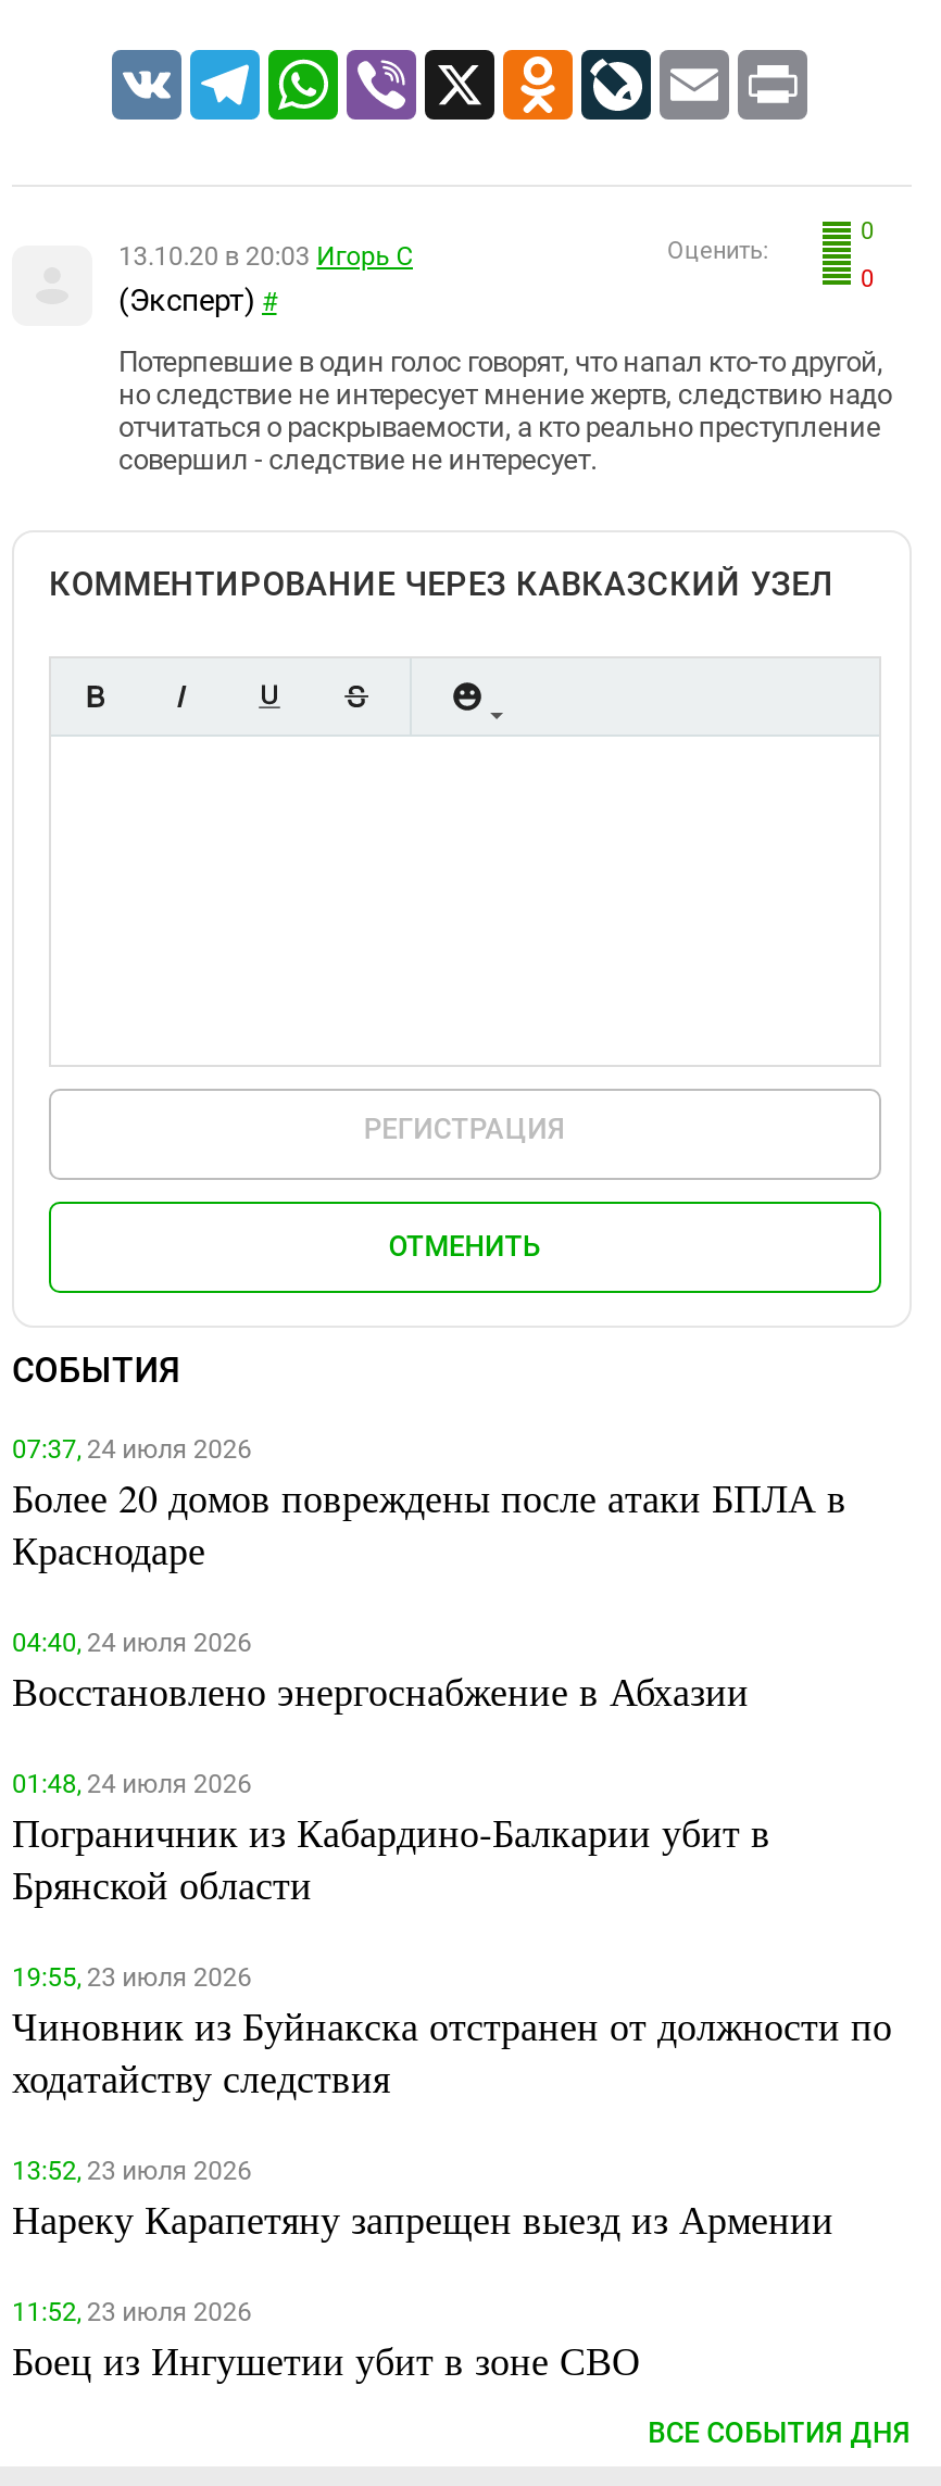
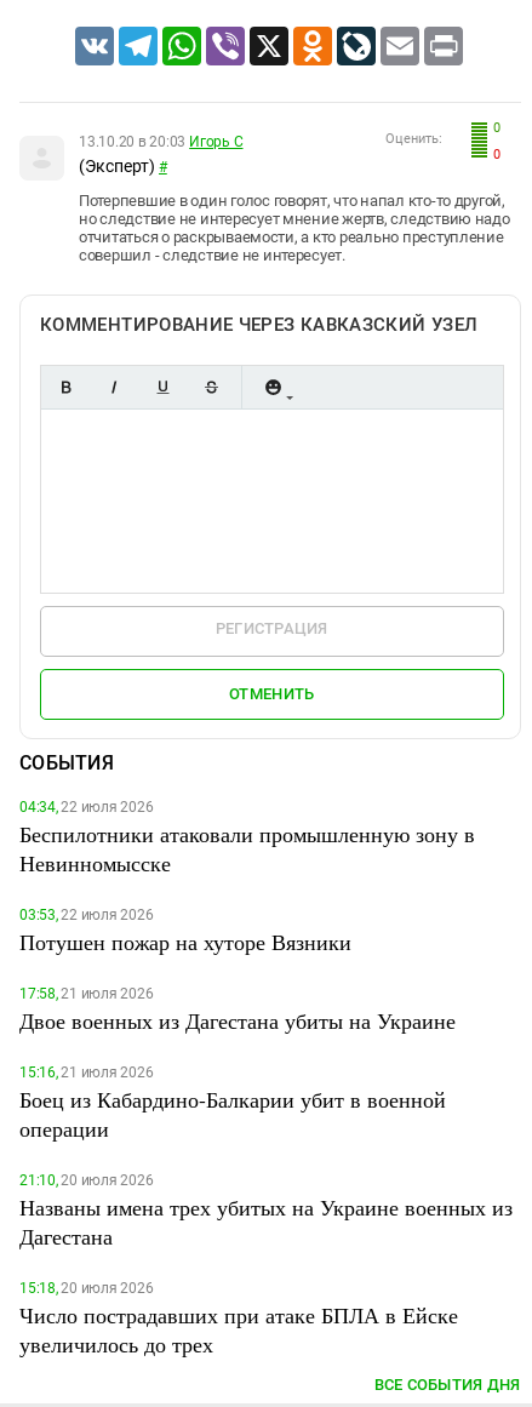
[12,1433,846,1575] 07:37, 24 июля 2026 | Более 20 домов повреждены после атаки БПЛА в | Краснодаре -> [19,798,475,877] 04:34, 22 июля 2026 | Беспилотники атаковали промышленную зону в | Невинномысске
[12,1627,749,1716] 04:40, 24 июля 2026 | Восстановлено энергоснабжение в Абхазии -> [19,906,351,956] 03:53, 22 июля 2026 | Потушен пожар на хуторе Вязники
[12,1768,770,1909] 01:48, 24 июля 2026 | Пограничник из Кабардино-Балкарии убит в | Брянской области -> [19,985,456,1034] 17:58, 21 июля 2026 | Двое военных из Дагестана убиты на Украине
[12,1961,892,2103] 19:55, 23 июля 2026 | Чиновник из Буйнакска отстранен от должности по | ходатайству следствия -> [19,1064,446,1142] 15:16, 21 июля 2026 | Боец из Кабардино-Балкарии убит в военной | операции
[12,2155,833,2244] 13:52, 23 июля 2026 | Нареку Карапетяну запрещен выезд из Армении -> [19,1171,513,1250] 21:10, 20 июля 2026 | Названы имена трех убитых на Украине военных из | Дагестана
[12,2296,640,2385] 11:52, 23 июля 2026 | Боец из Ингушетии убит в зоне СВО -> [19,1279,458,1358] 15:18, 20 июля 2026 | Число пострадавших при атаке БПЛА в Ейске | увеличилось до трех

